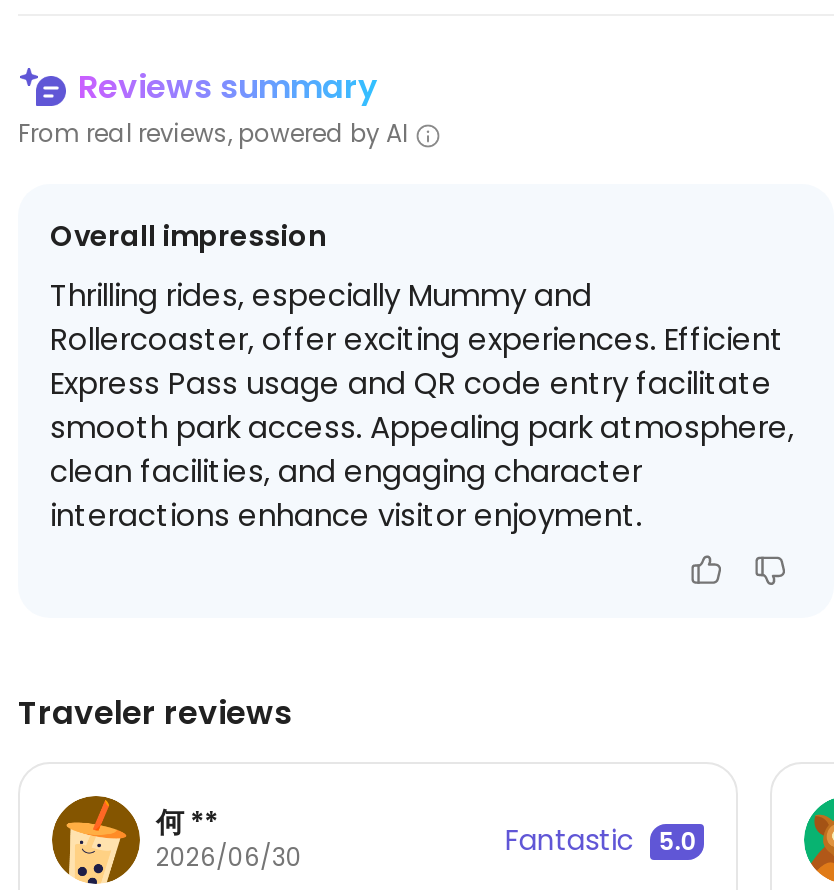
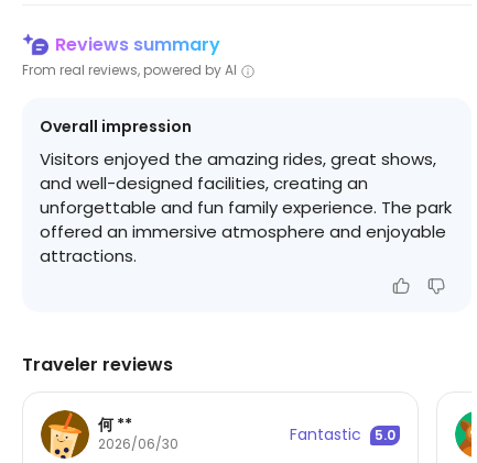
[50,274,794,536] Thrilling rides, especially Mummy and | Rollercoaster, offer exciting experiences. Efficient | Express Pass usage and QR code entry facilitate | smooth park access. Appealing park atmosphere, | clean facilities, and engaging character | interactions enhance visitor enjoyment. -> [40,147,452,267] Visitors enjoyed the amazing rides, great shows, | and well-designed facilities, creating an | unforgettable and fun family experience. The park | offered an immersive atmosphere and enjoyable | attractions.

